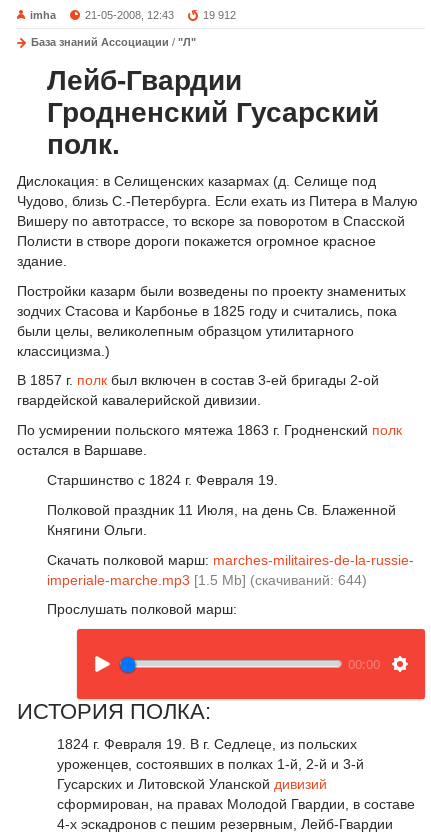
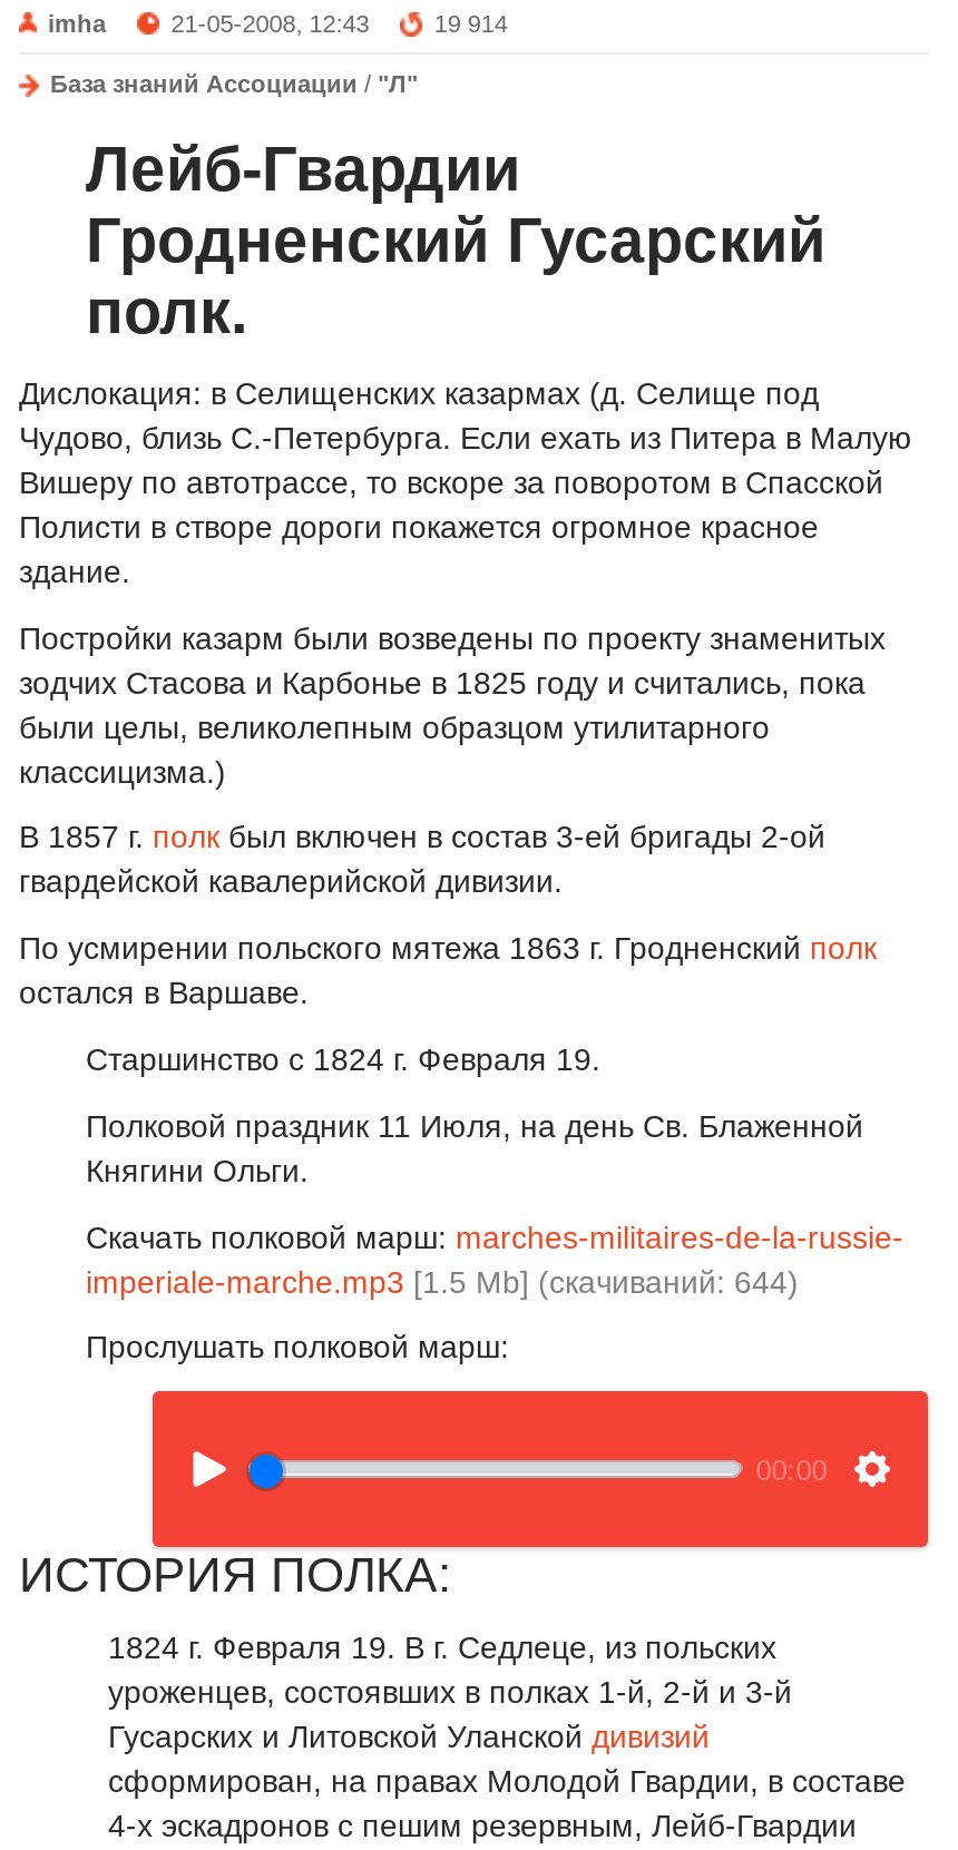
[203,9,236,21] 19 912 -> [434,10,508,37] 19 914

